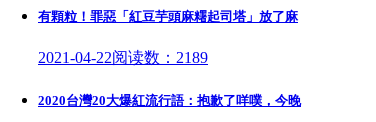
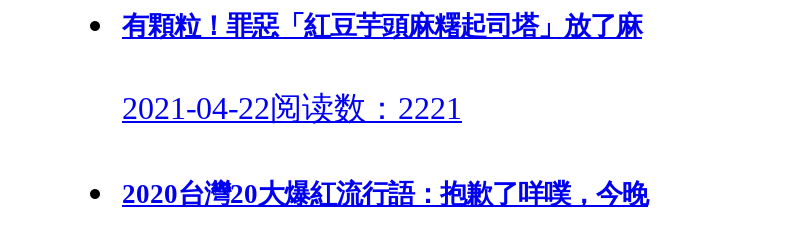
[38,49,208,66] 2021-04-22阅读数：2189 -> [122,92,462,126] 2021-04-22阅读数：2221

